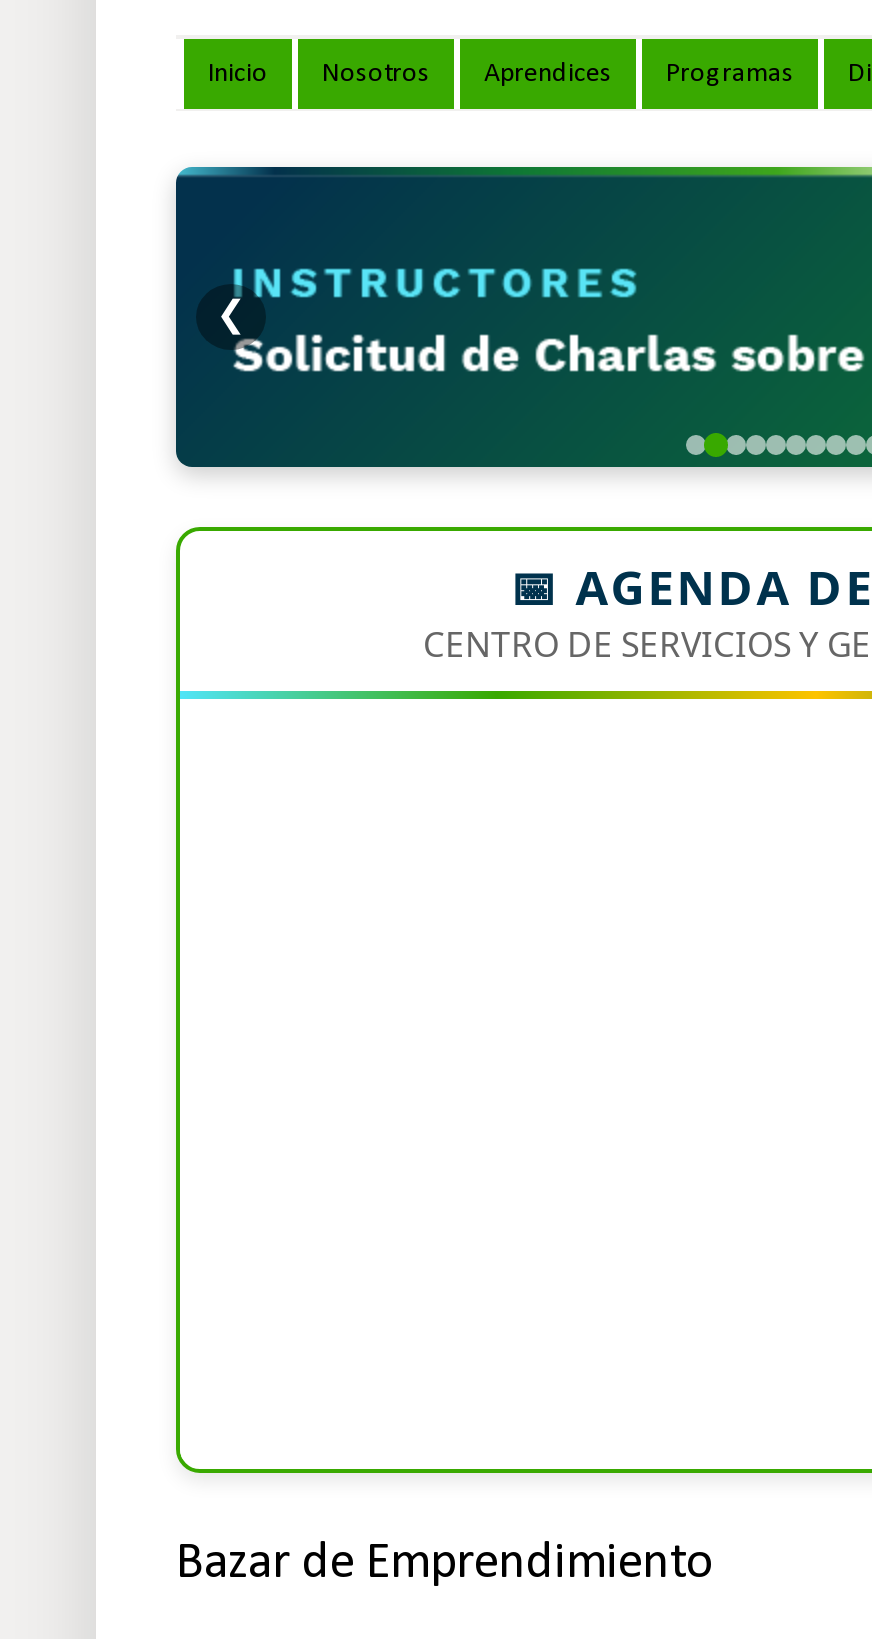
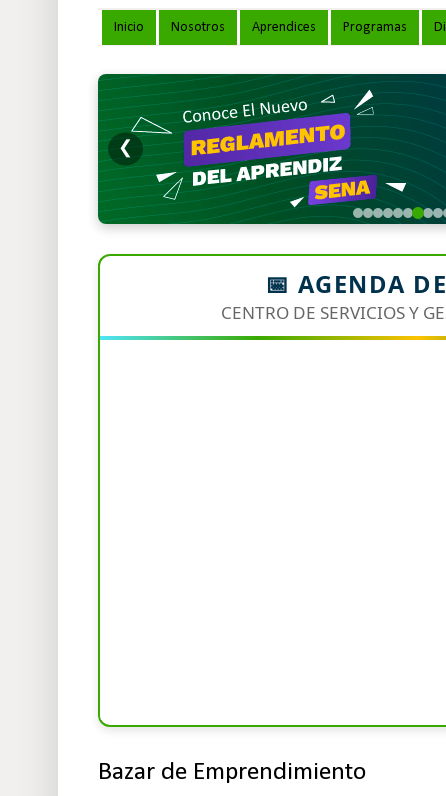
[176,165,866,467] [image] -> [98,73,443,224] [image]

